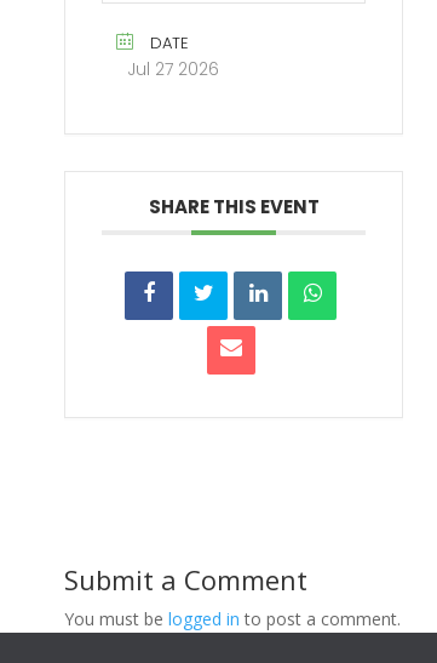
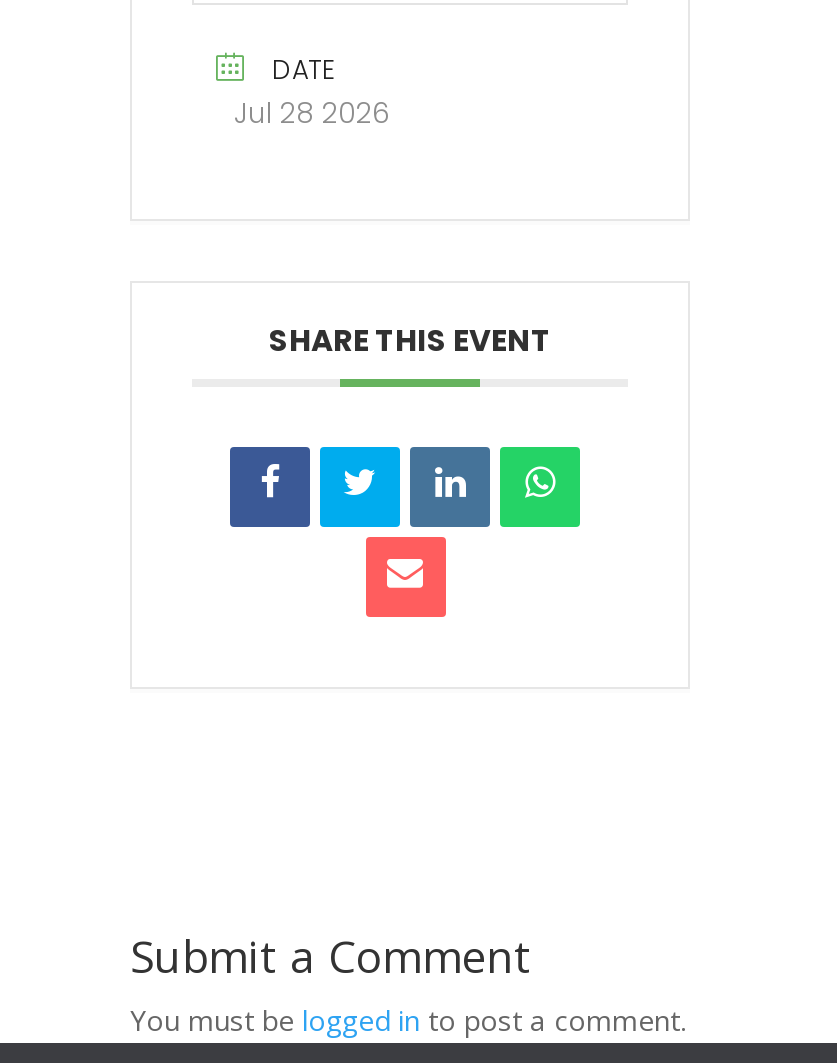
[127,57,219,81] Jul 27 2026 -> [234,93,390,133] Jul 28 2026

